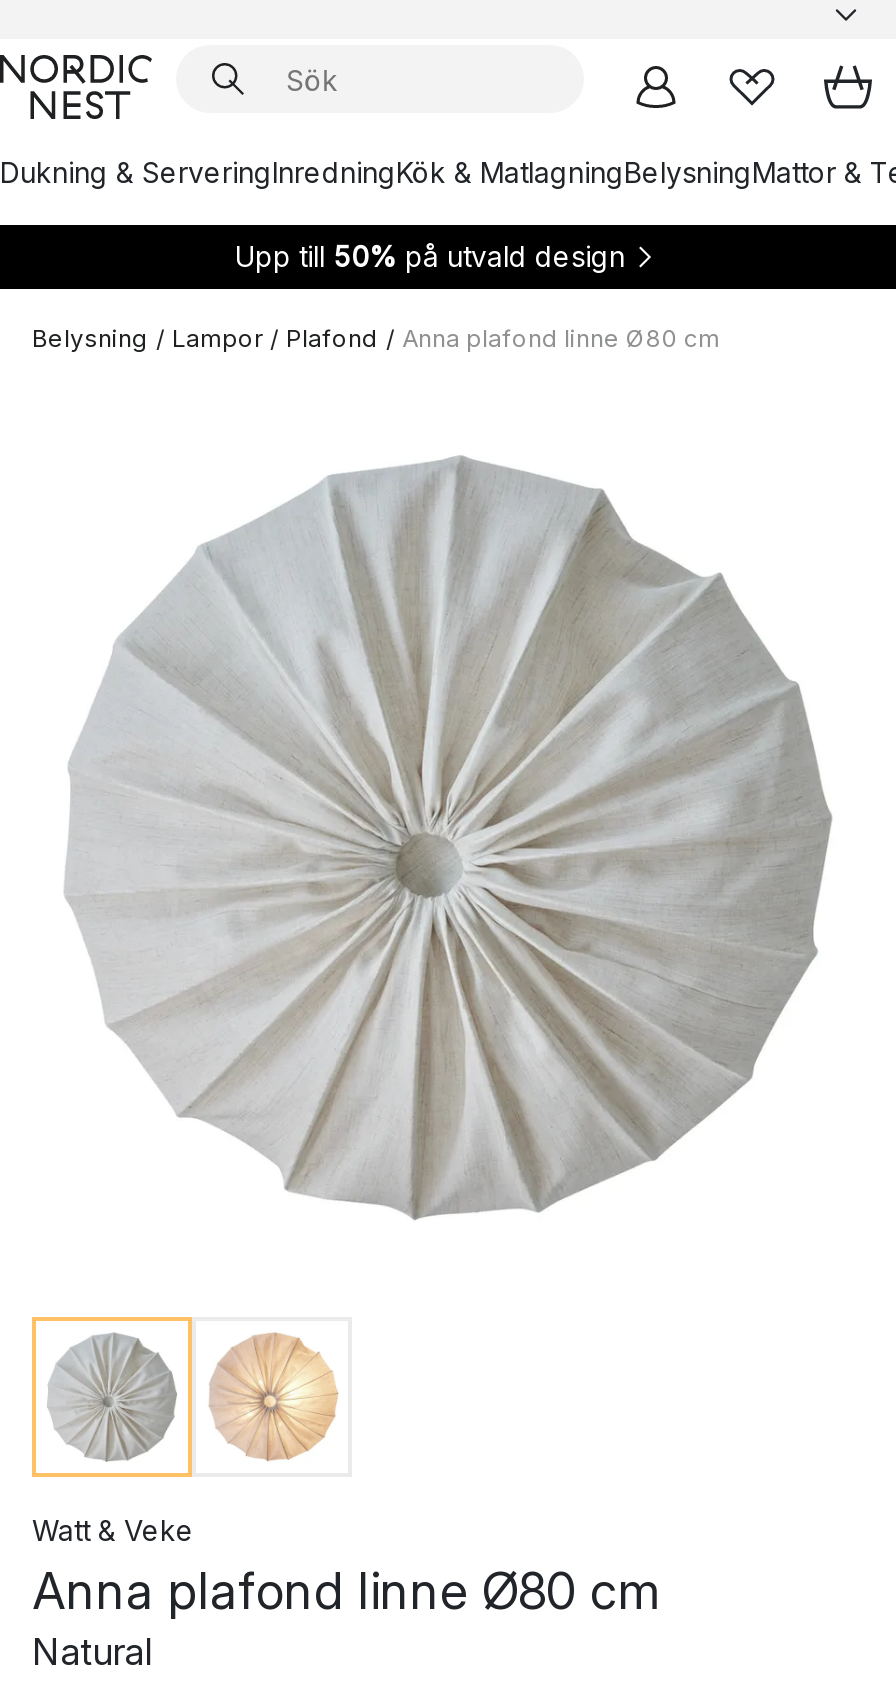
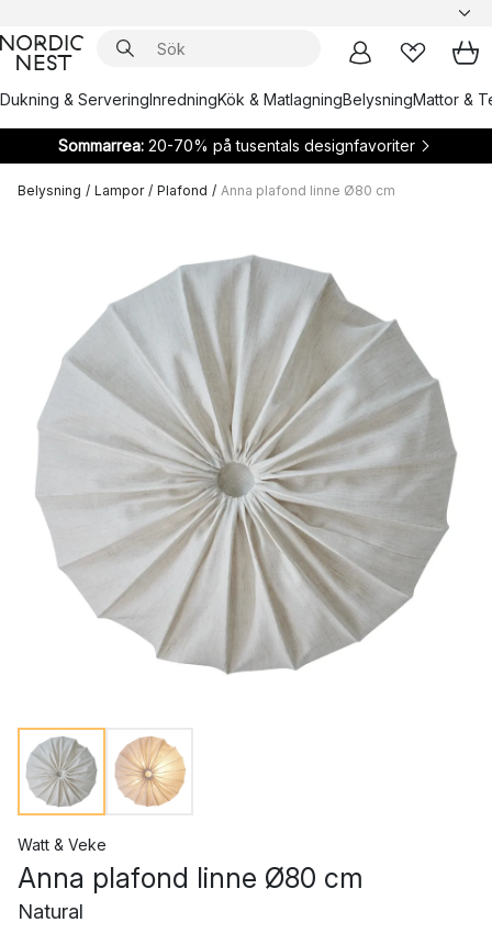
[235,239,625,273] Upp till 50% på utvald design -> [58,136,415,155] Sommarrea: 20-70% på tusentals designfavoriter

